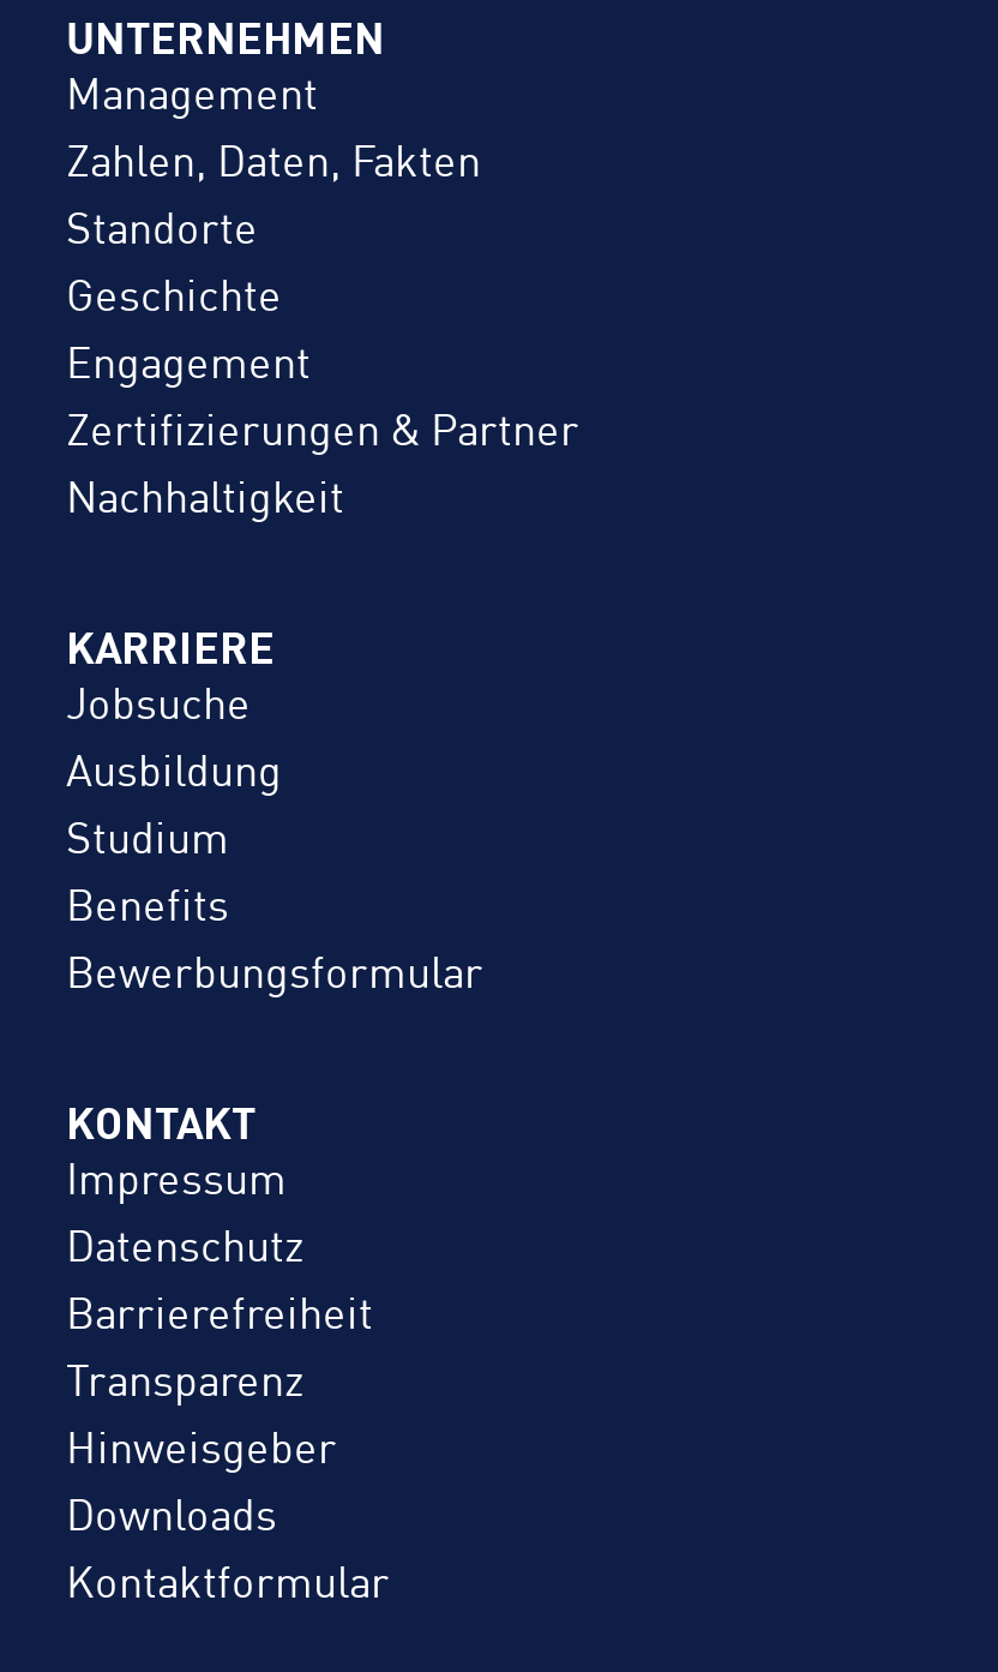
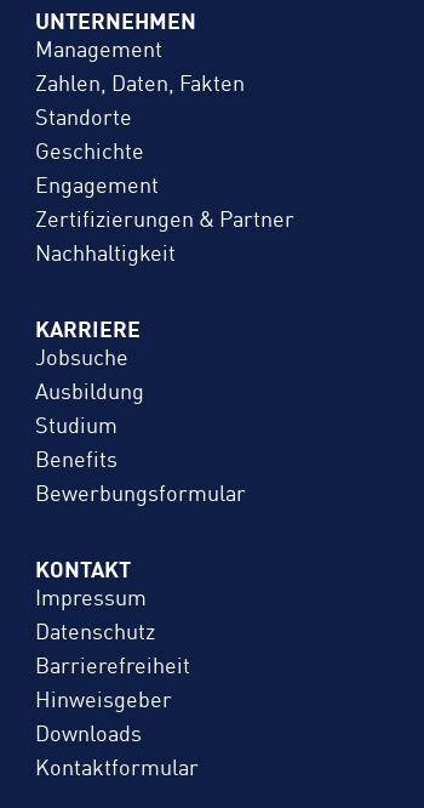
[66,1362,303,1405] Transparenz -> none

